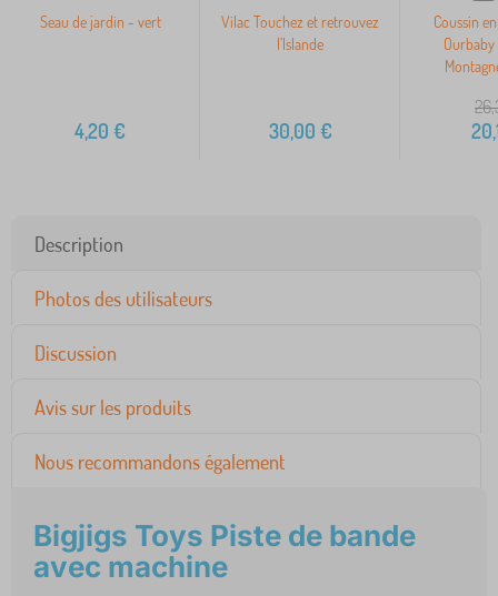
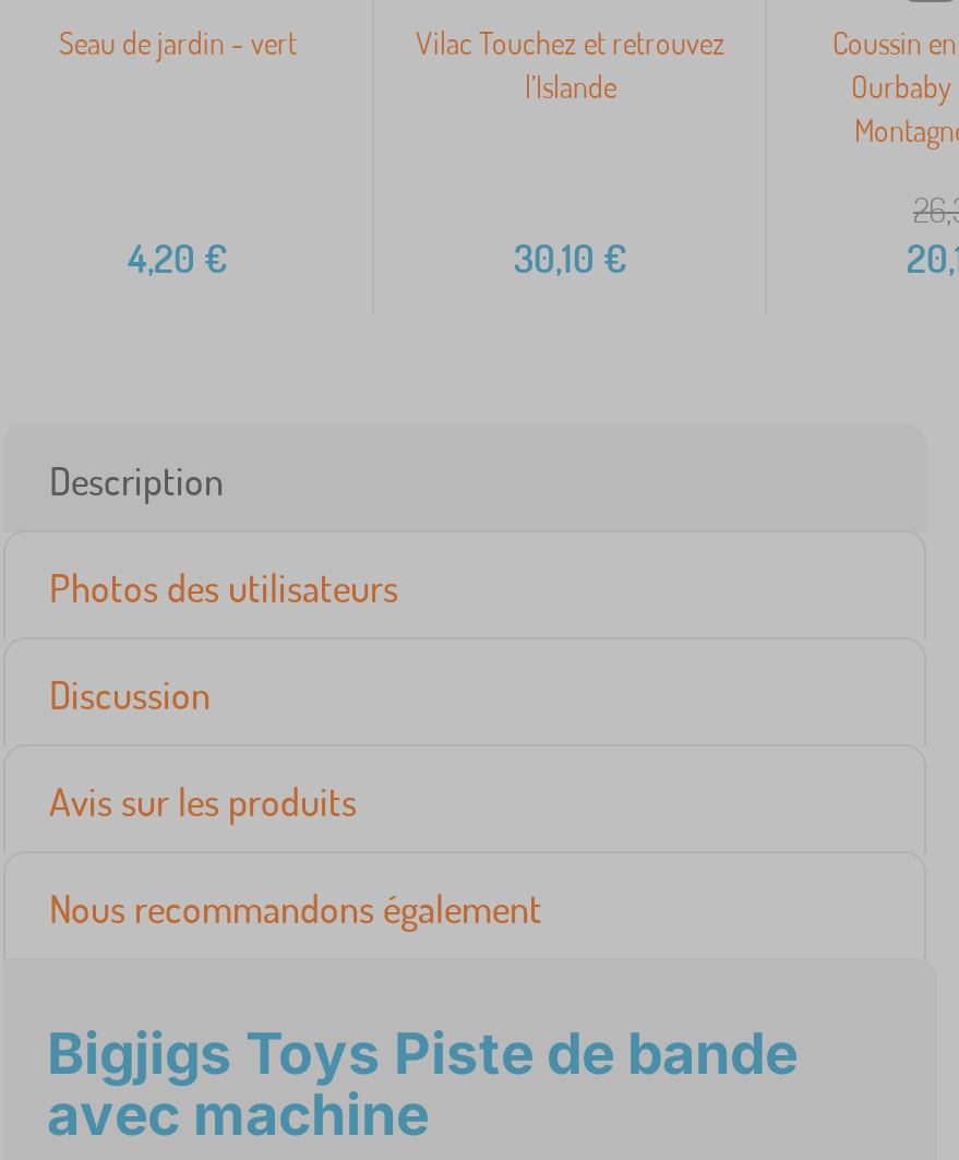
[268,119,332,143] 30,00 € -> [514,234,627,282] 30,10 €

